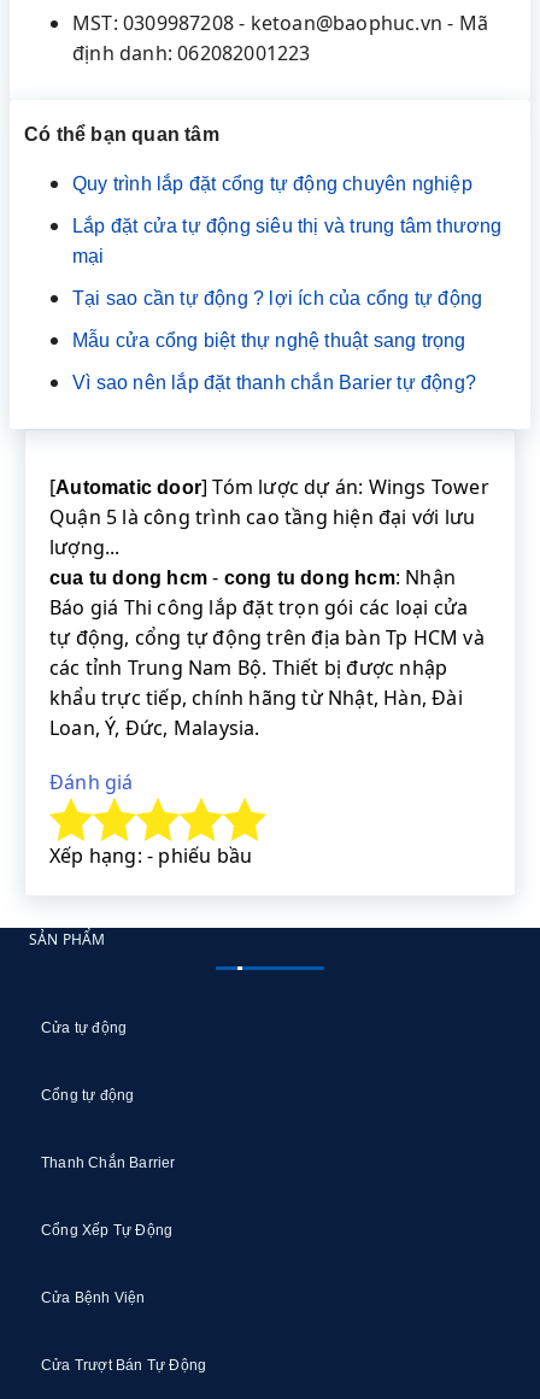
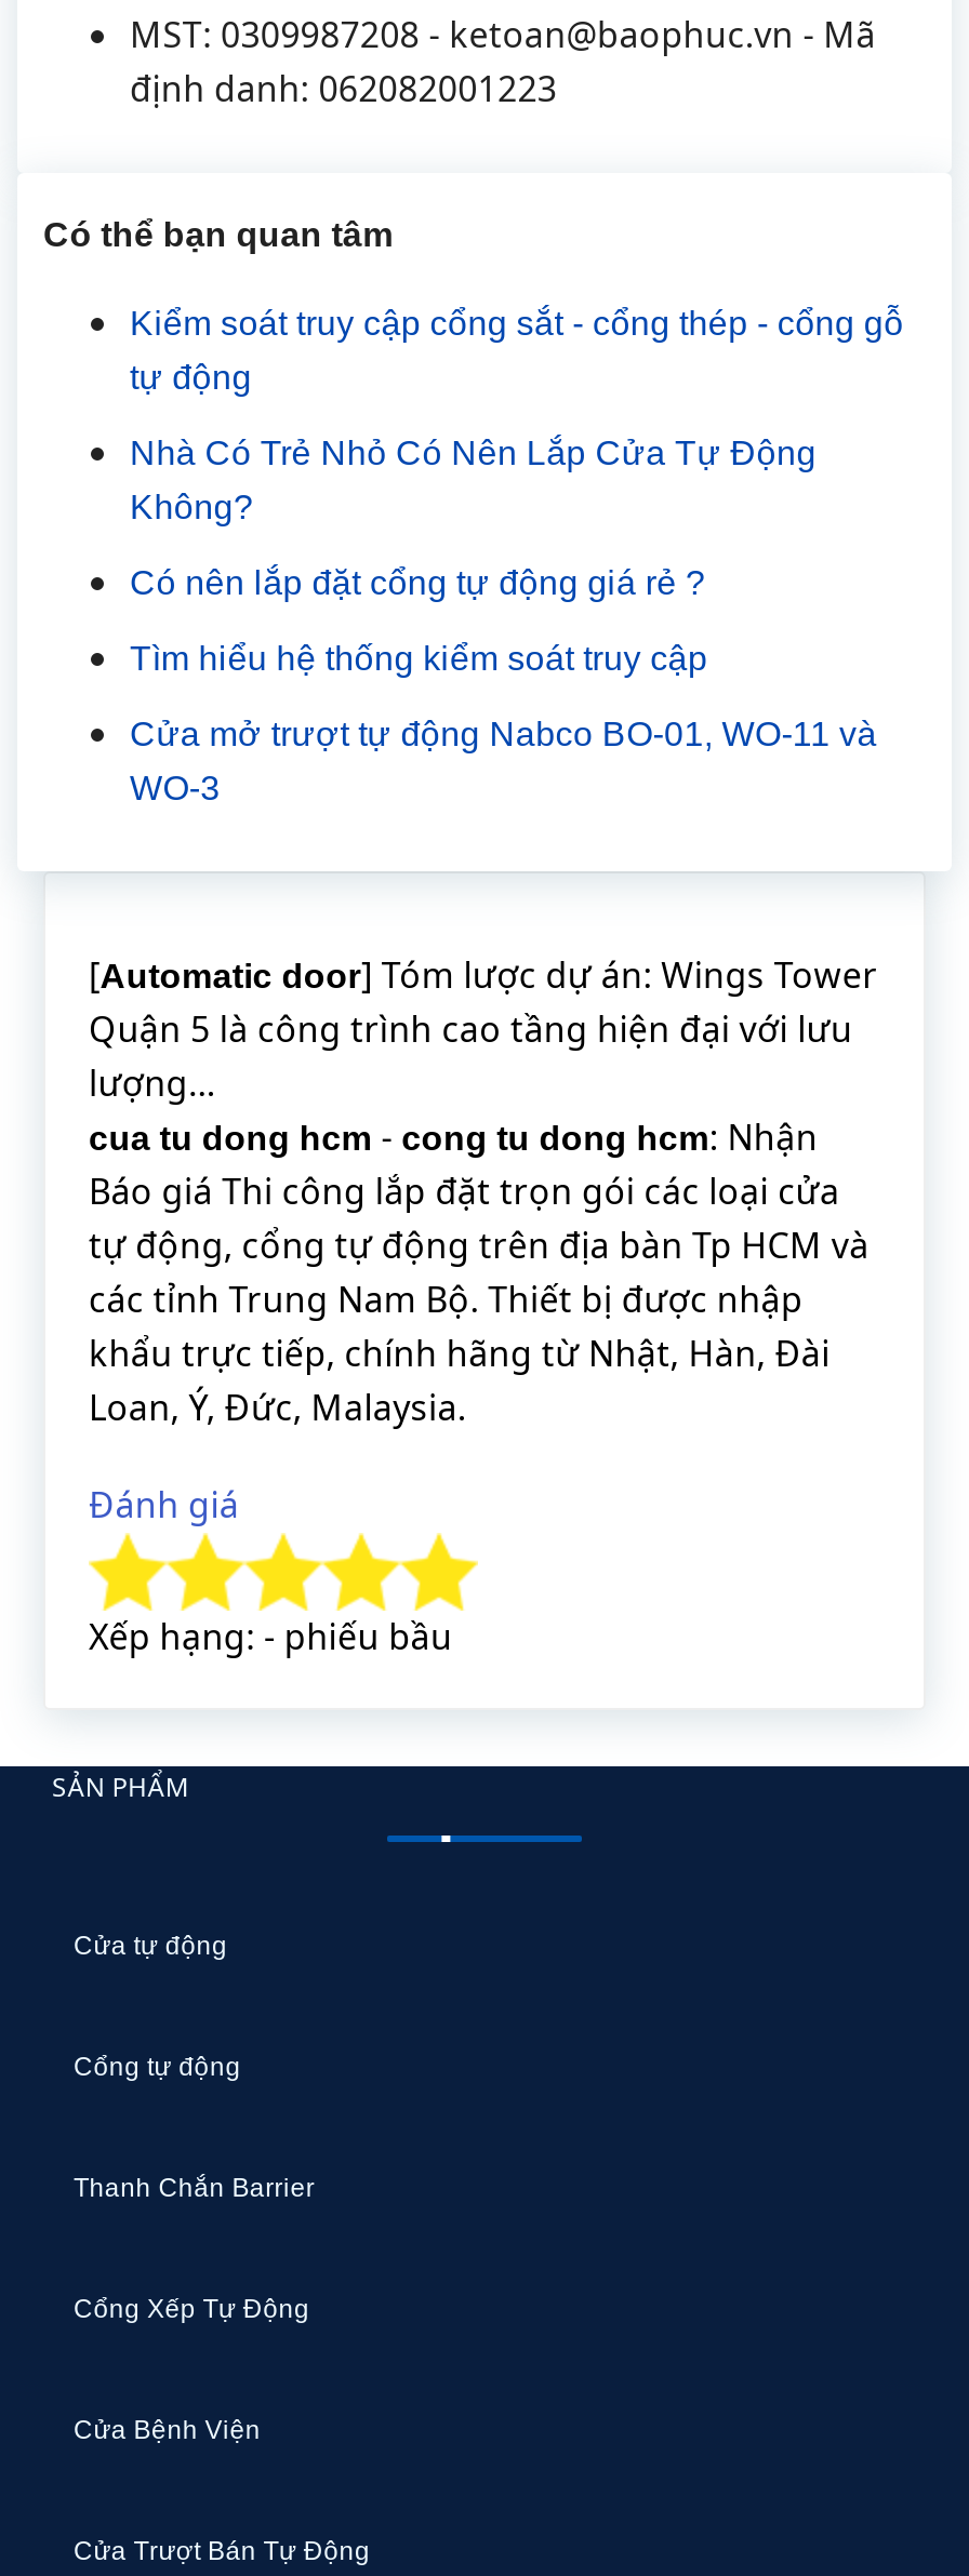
[72,174,502,393] Quy trình lắp đặt cổng tự động chuyên nghiệp | Lắp đặt cửa tự động siêu thị và trung tâm thương | mại | Tại sao cần tự động ? lợi ích của cổng tự động | Mẫu cửa cổng biệt thự nghệ thuật sang trọng | Vì sao nên lắp đặt thanh chắn Barier tự động? -> [130,305,904,806] Kiểm soát truy cập cổng sắt - cổng thép - cổng gỗ | tự động | Nhà Có Trẻ Nhỏ Có Nên Lắp Cửa Tự Động | Không? | Có nên lắp đặt cổng tự động giá rẻ ? | Tìm hiểu hệ thống kiểm soát truy cập | Cửa mở trượt tự động Nabco BO-01, WO-11 và | WO-3

